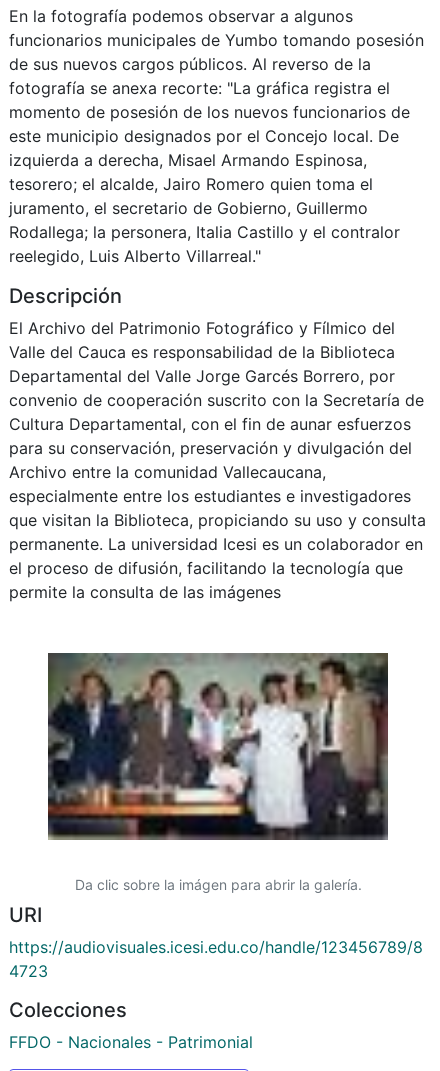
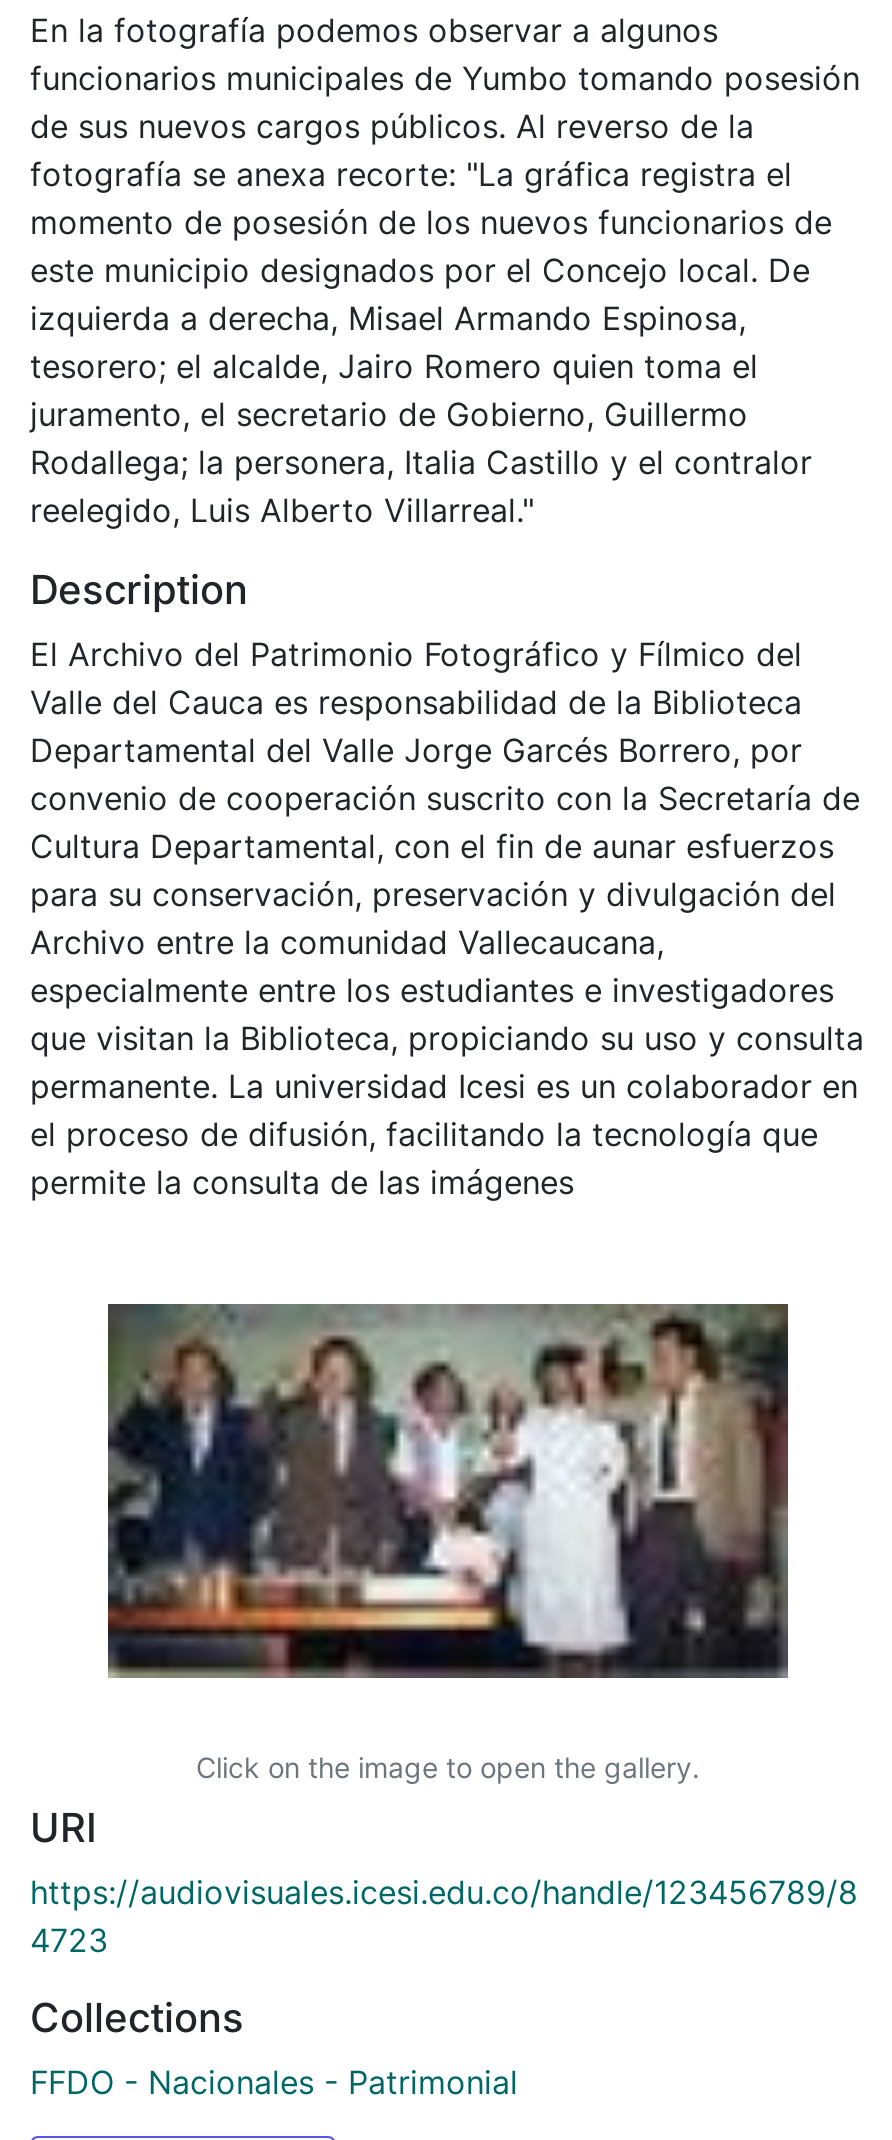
[9,284,122,308] Descripción -> [30,566,248,614] Description
[74,876,361,893] Da clic sobre la imágen para abrir la galería. -> [196,1750,700,1784] Click on the image to open the gallery.
[9,998,127,1022] Colecciones -> [30,1994,244,2042] Collections

